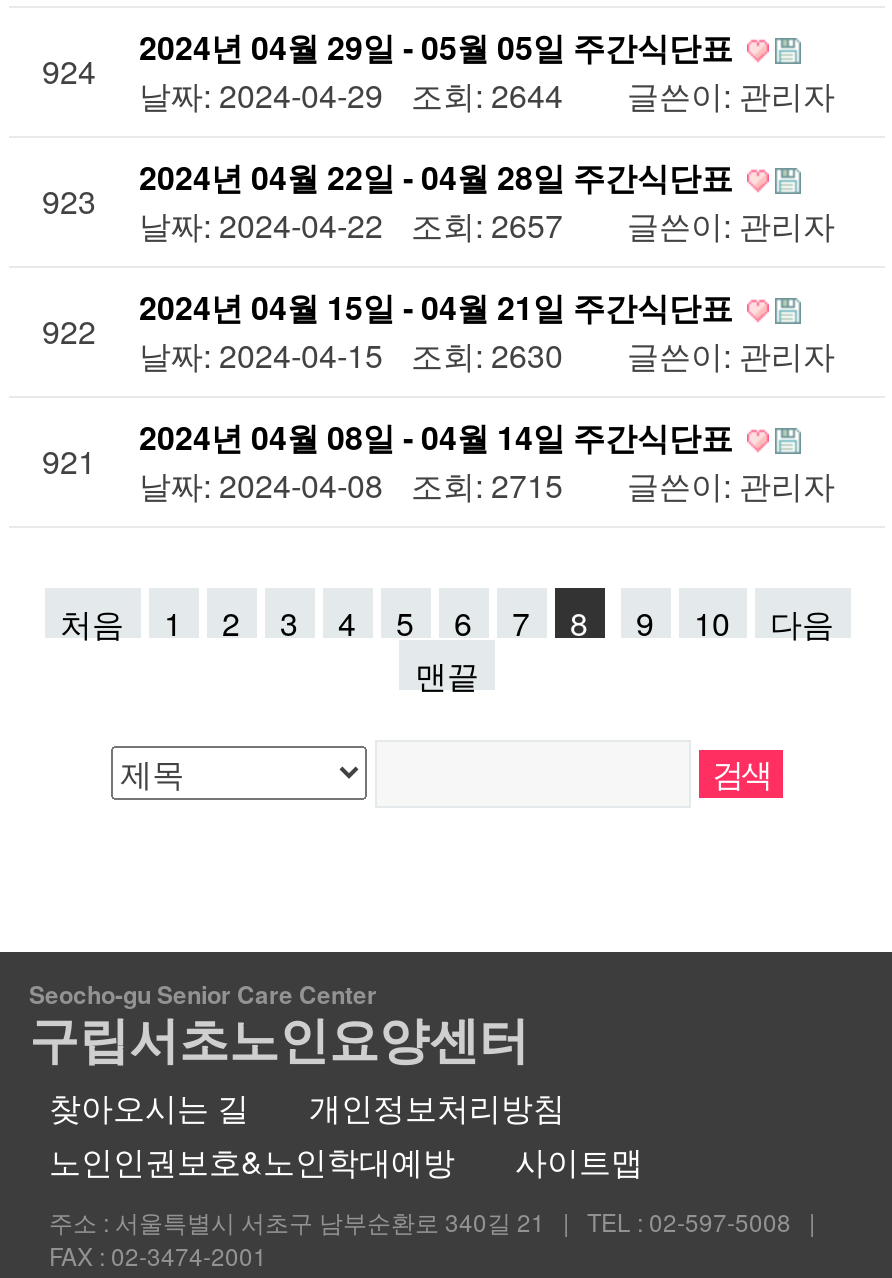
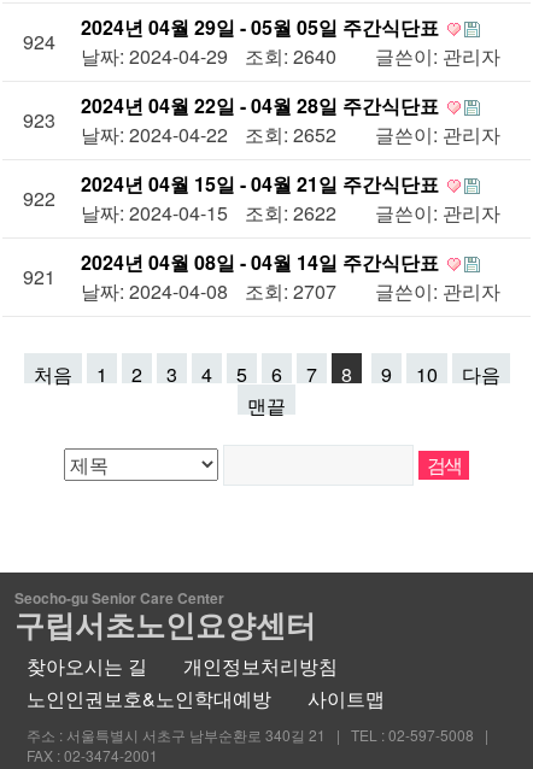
[139,72,835,118] 날짜: 2024-04-29 조회: 2644 글쓴이: 관리자 -> [81,42,500,70] 날짜: 2024-04-29 조회: 2640 글쓴이: 관리자
[139,202,835,248] 날짜: 2024-04-22 조회: 2657 글쓴이: 관리자 -> [81,121,500,148] 날짜: 2024-04-22 조회: 2652 글쓴이: 관리자
[139,332,835,378] 날짜: 2024-04-15 조회: 2630 글쓴이: 관리자 -> [81,199,500,227] 날짜: 2024-04-15 조회: 2622 글쓴이: 관리자
[139,462,835,508] 날짜: 2024-04-08 조회: 2715 글쓴이: 관리자 -> [81,277,500,305] 날짜: 2024-04-08 조회: 2707 글쓴이: 관리자

